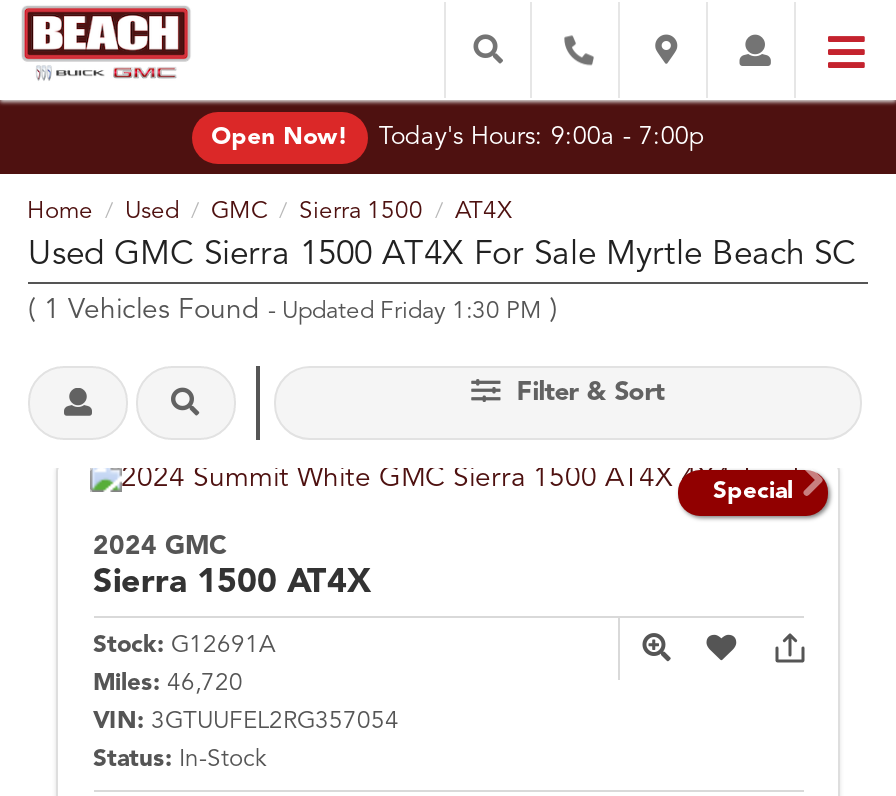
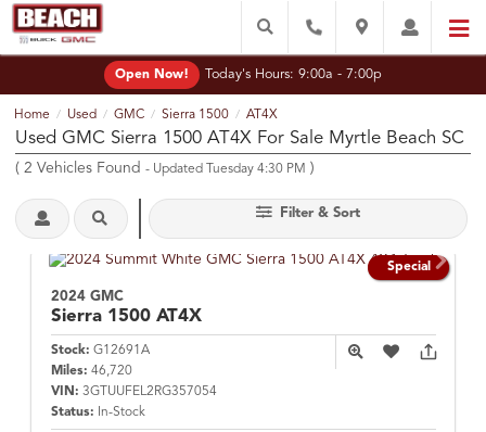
[28,297,558,325] (1 Vehicles Found - Updated Friday 1:30 PM) -> [15,161,315,176] (2 Vehicles Found - Updated Tuesday 4:30 PM)

